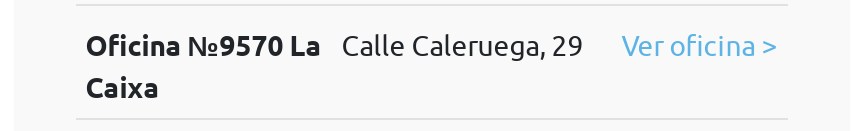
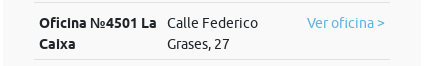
[86,30,322,62] Oficina №9570 La -> [39,15,157,31] Oficina №4501 La
[342,30,584,62] Calle Caleruega, 29 -> [167,15,258,52] Calle Federico | Grases, 27

